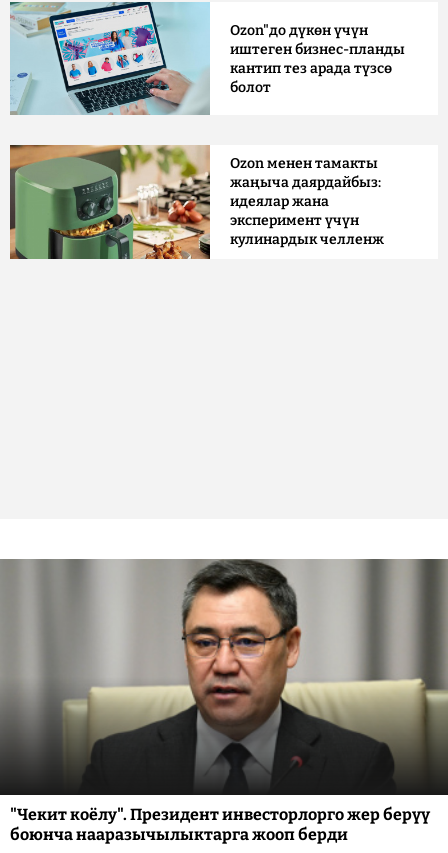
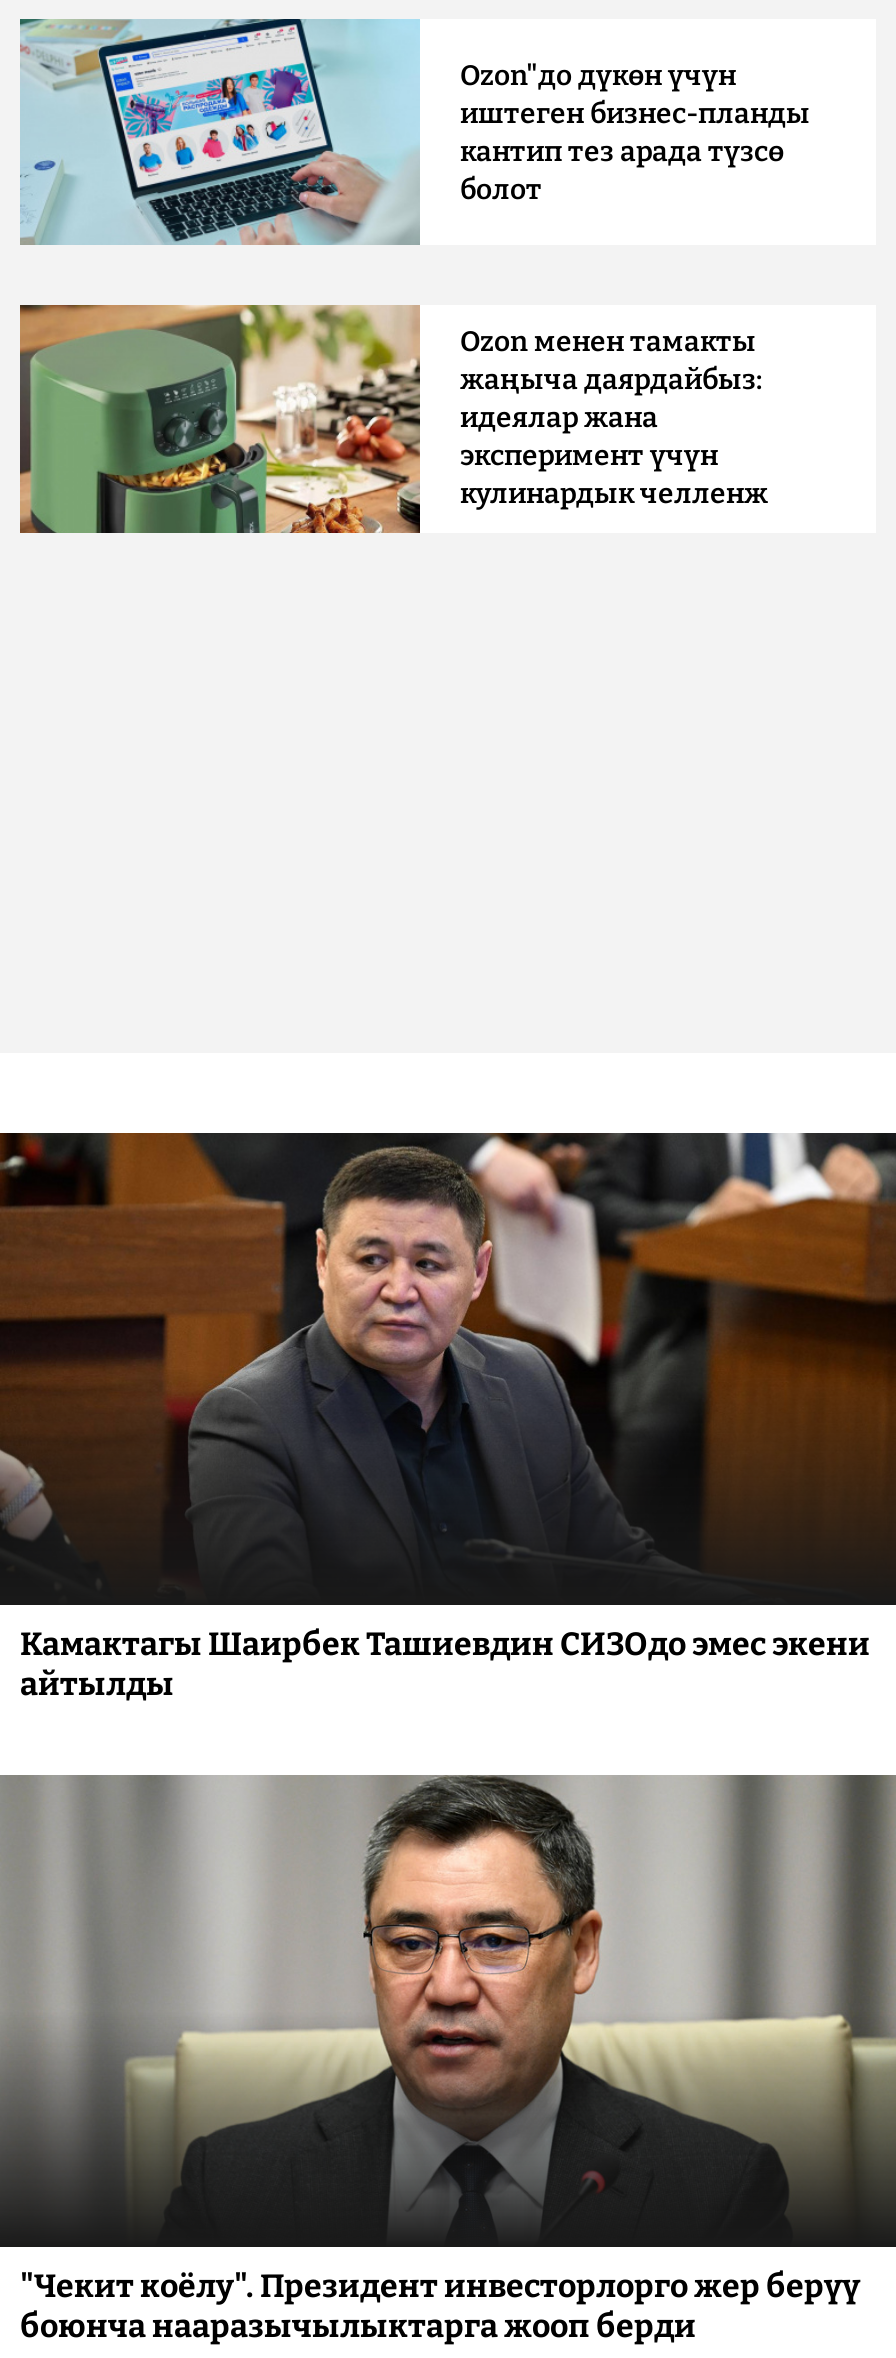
none -> [6,1131,890,1702] [image] | Камактагы Шаирбек Ташиевдин СИЗОдо эмес экени | айтылды

